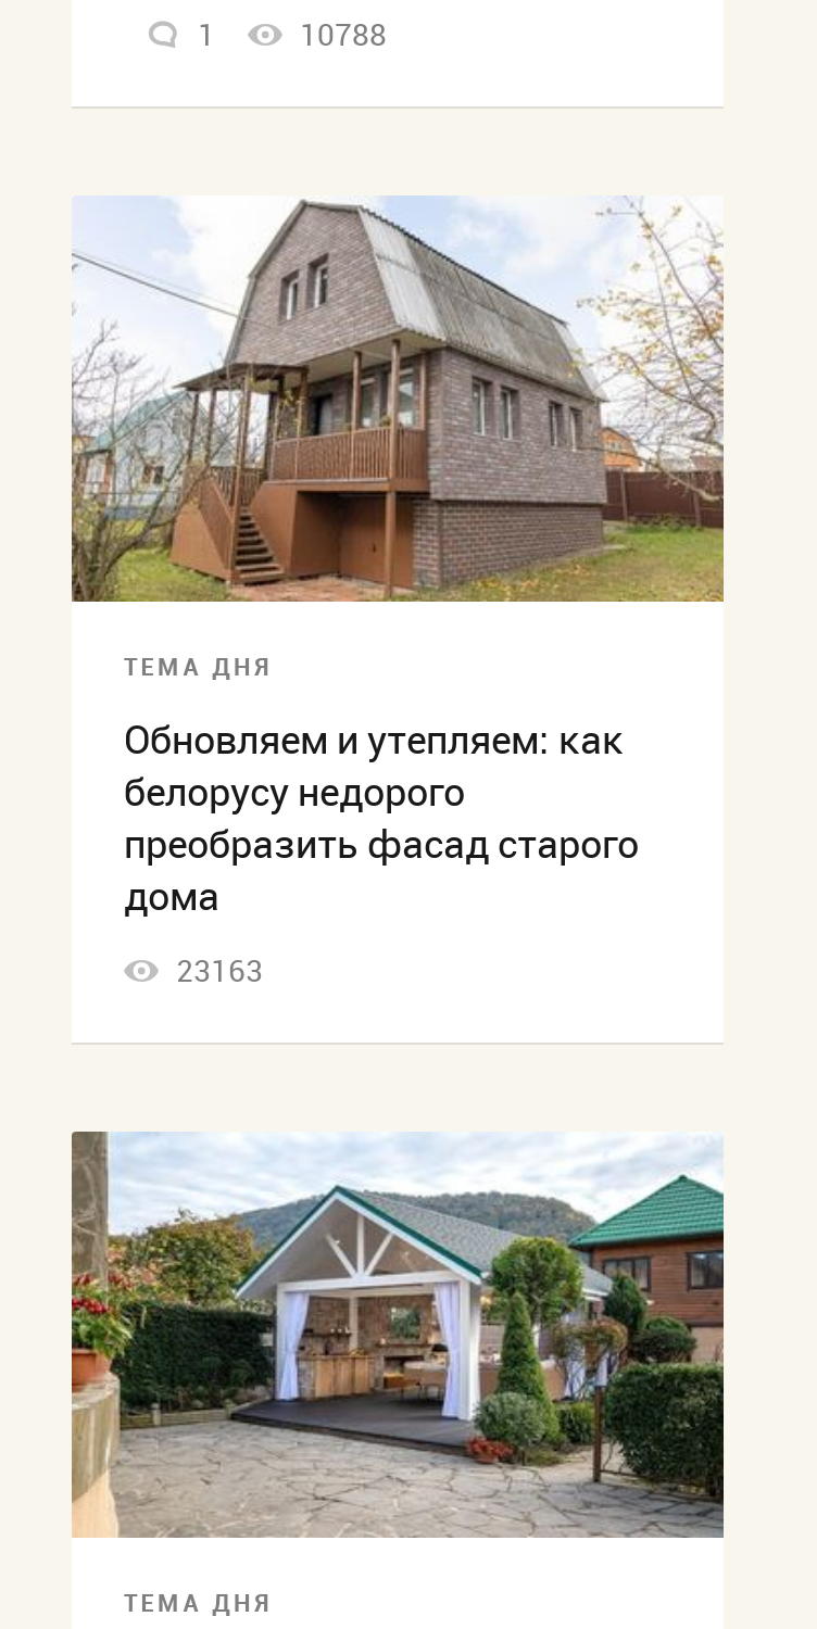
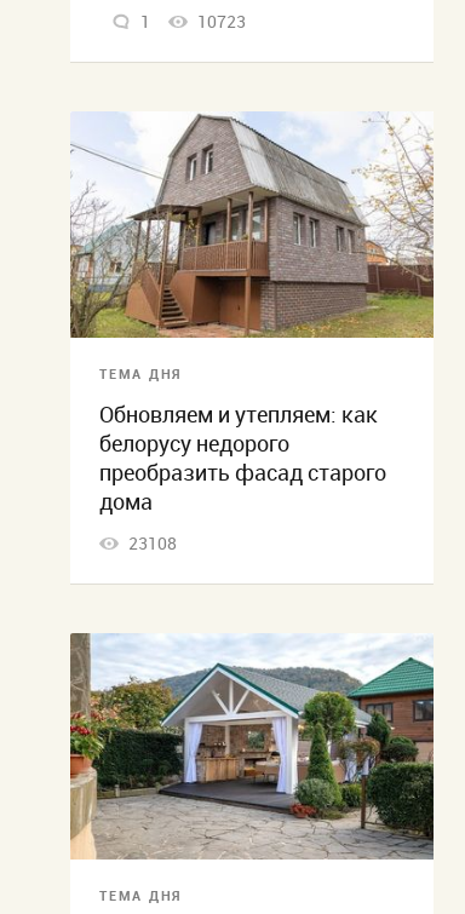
[300,17,387,52] 10788 -> [197,12,246,31] 10723
[176,954,263,988] 23163 -> [128,534,177,553] 23108

